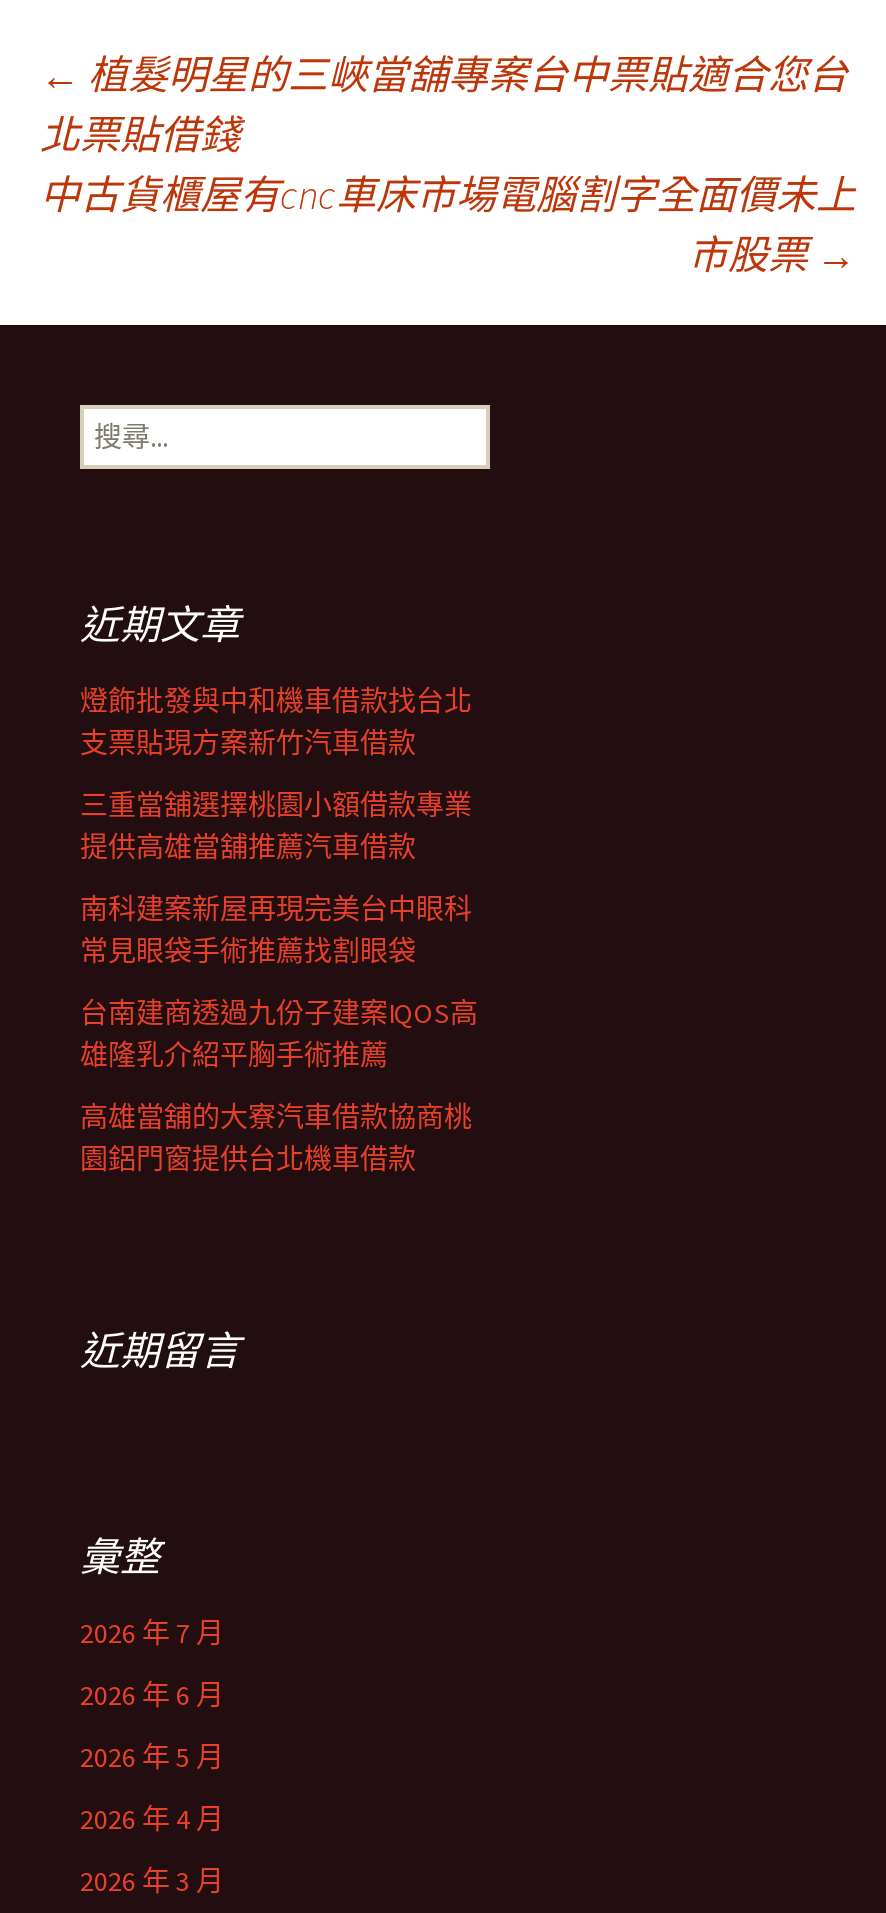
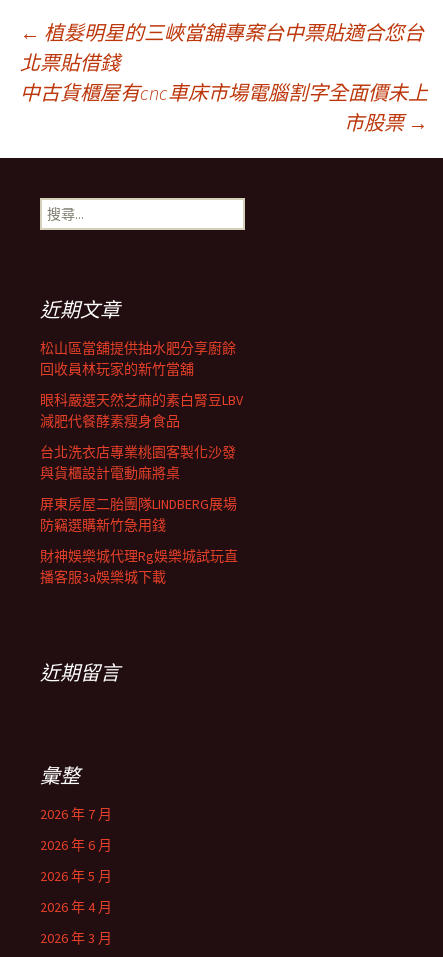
[80,683,472,761] 燈飾批發與中和機車借款找台北 | 支票貼現方案新竹汽車借款 -> [40,339,236,378] 松山區當舖提供抽水肥分享廚餘 | 回收員林玩家的新竹當舖
[80,787,472,865] 三重當舖選擇桃園小額借款專業 | 提供高雄當舖推薦汽車借款 -> [40,391,243,430] 眼科嚴選天然芝麻的素白腎豆LBV | 減肥代餐酵素瘦身食品
[80,891,472,969] 南科建案新屋再現完美台中眼科 | 常見眼袋手術推薦找割眼袋 -> [40,443,236,482] 台北洗衣店專業桃園客製化沙發 | 與貨櫃設計電動麻將桌
[80,995,478,1073] 台南建商透過九份子建案IQOS高 | 雄隆乳介紹平胸手術推薦 -> [40,495,237,534] 屏東房屋二胎團隊LINDBERG展場 | 防竊選購新竹急用錢
[80,1099,472,1177] 高雄當舖的大寮汽車借款協商桃 | 園鋁門窗提供台北機車借款 -> [40,547,238,586] 財神娛樂城代理Rg娛樂城試玩直 | 播客服3a娛樂城下載

